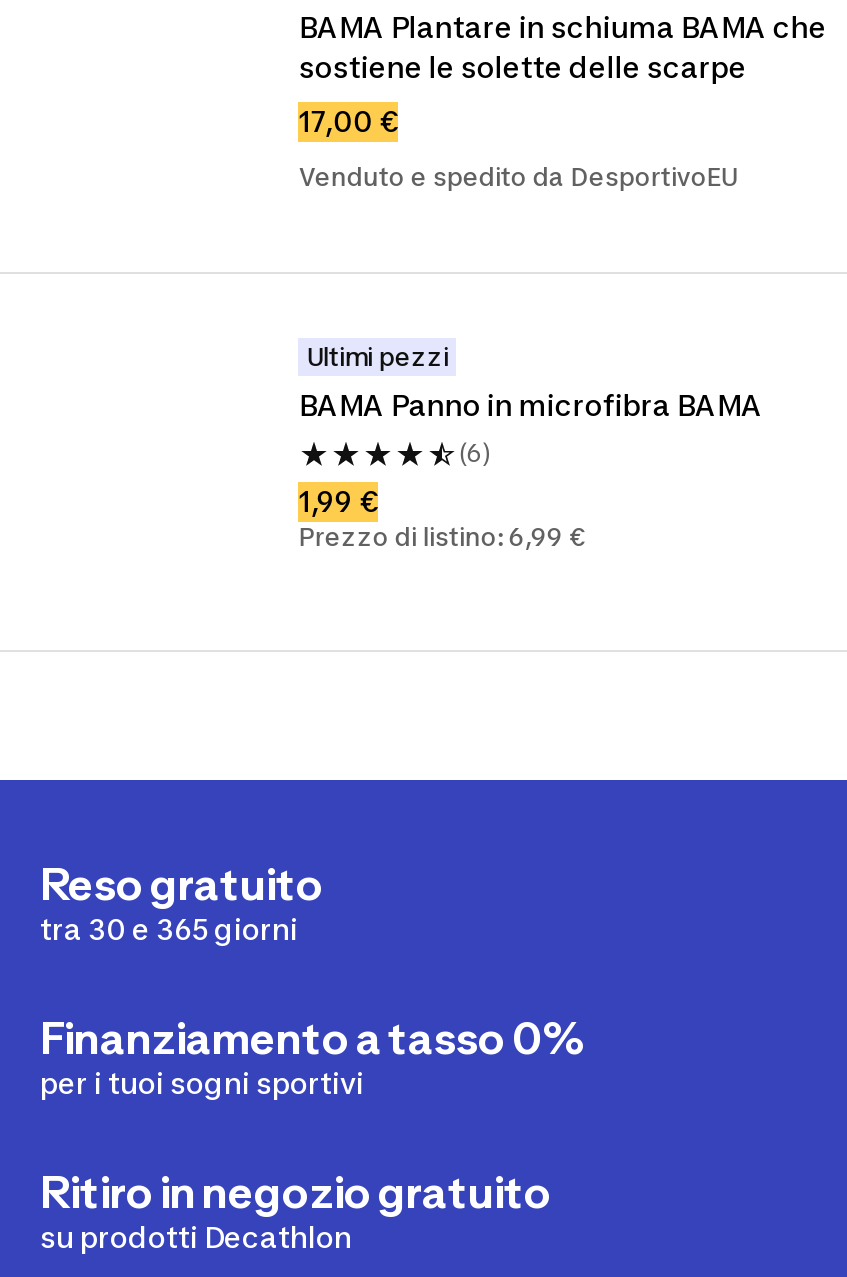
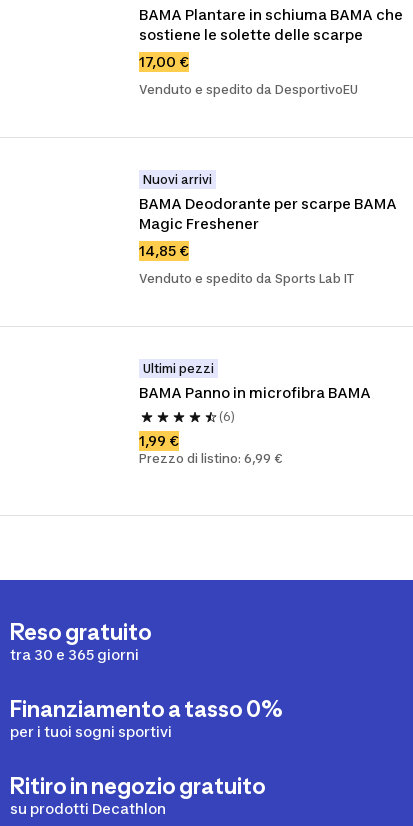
none -> [139,172,397,286] Nuovi arrivi | BAMA Deodorante per scarpe BAMA | Magic Freshener | 14,85 € | Venduto e spedito da Sports Lab IT

